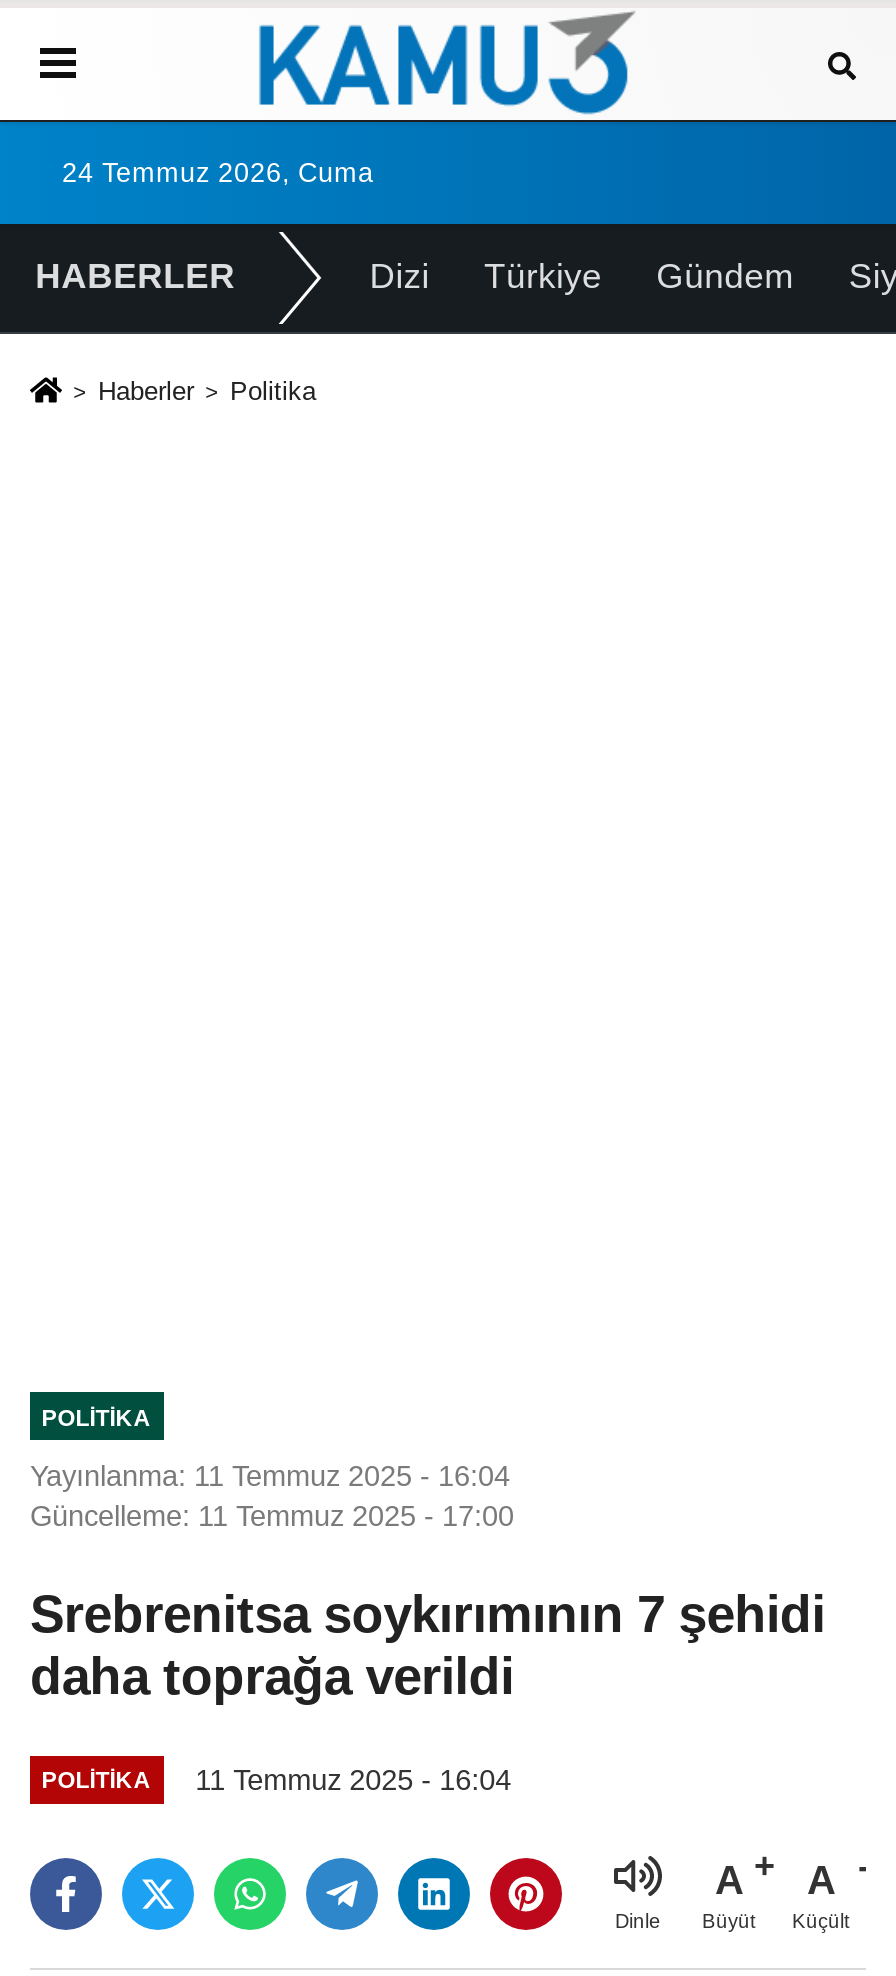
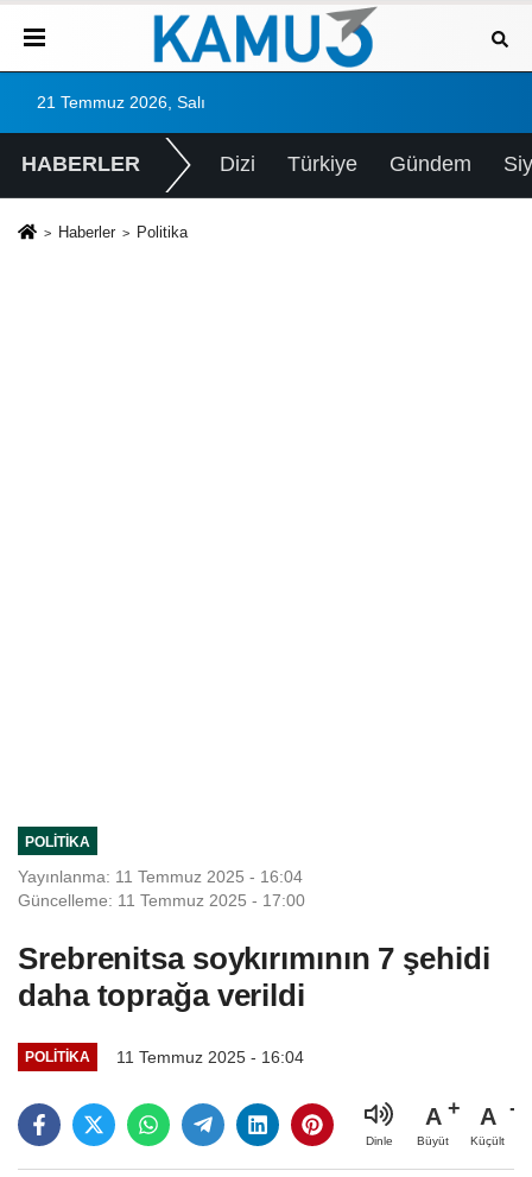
[62,158,374,188] 24 Temmuz 2026, Cuma -> [37,94,205,112] 21 Temmuz 2026, Salı

